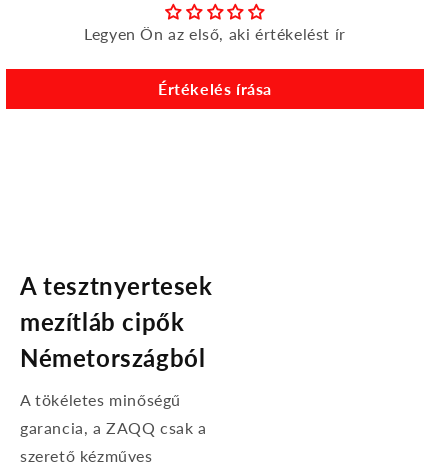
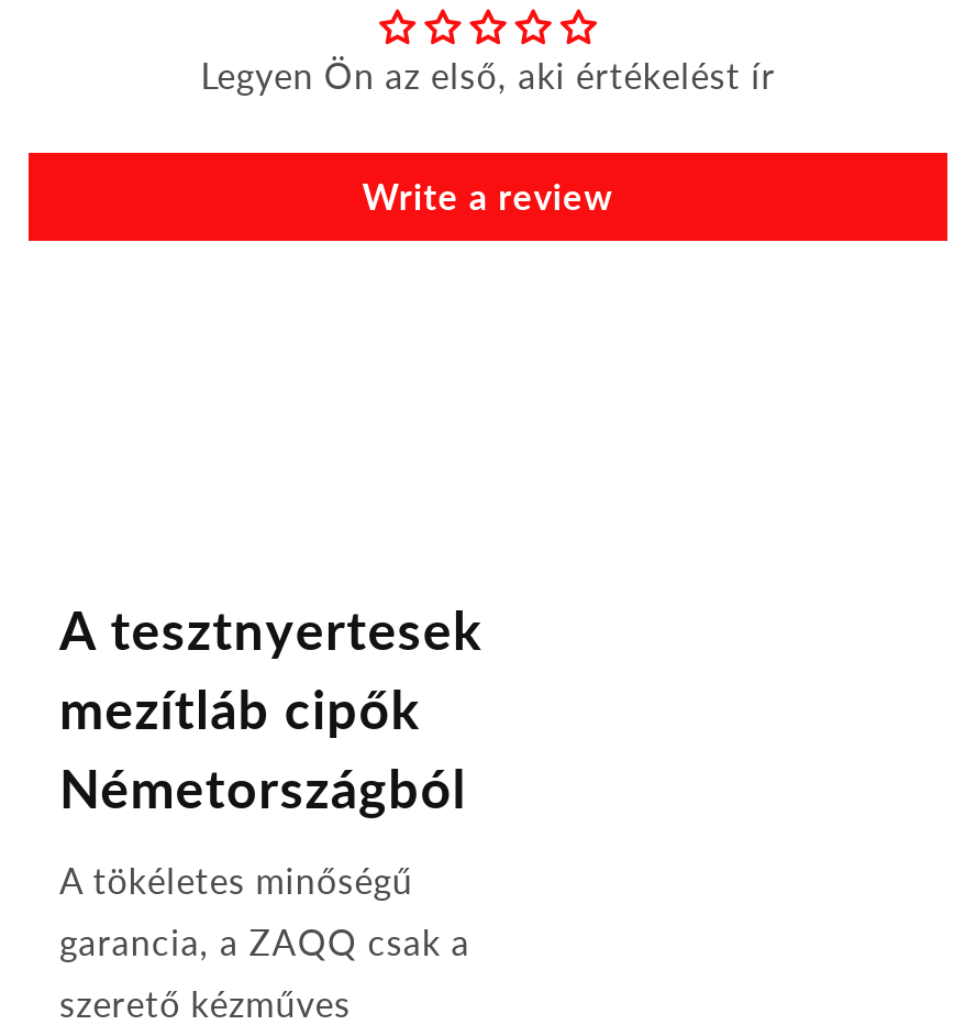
[158,79,272,98] Értékelés írása -> [362,175,614,216] Write a review

